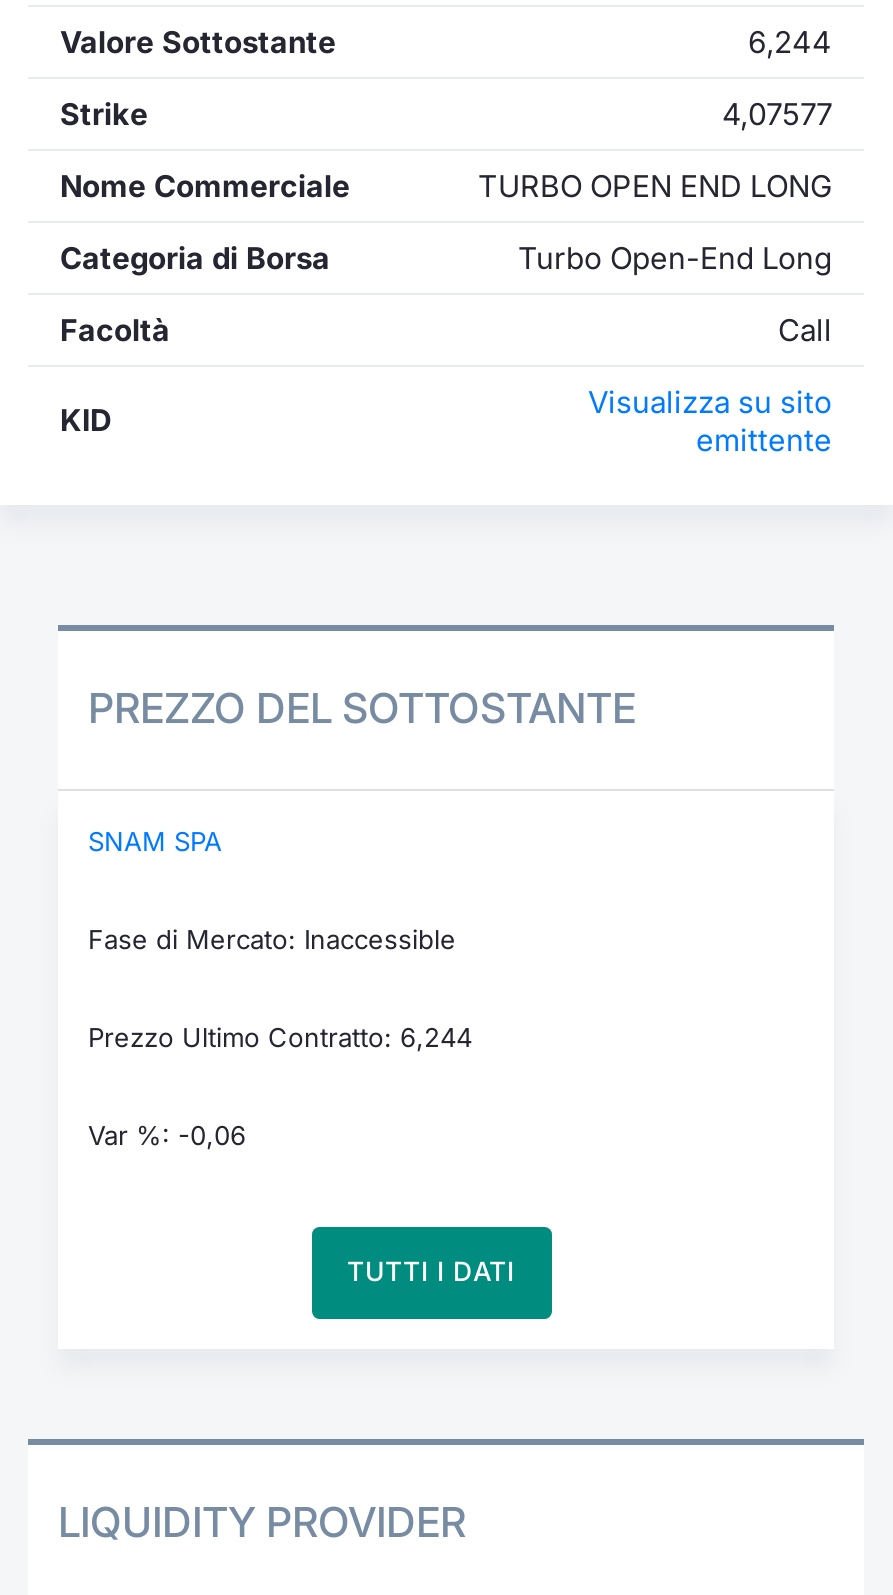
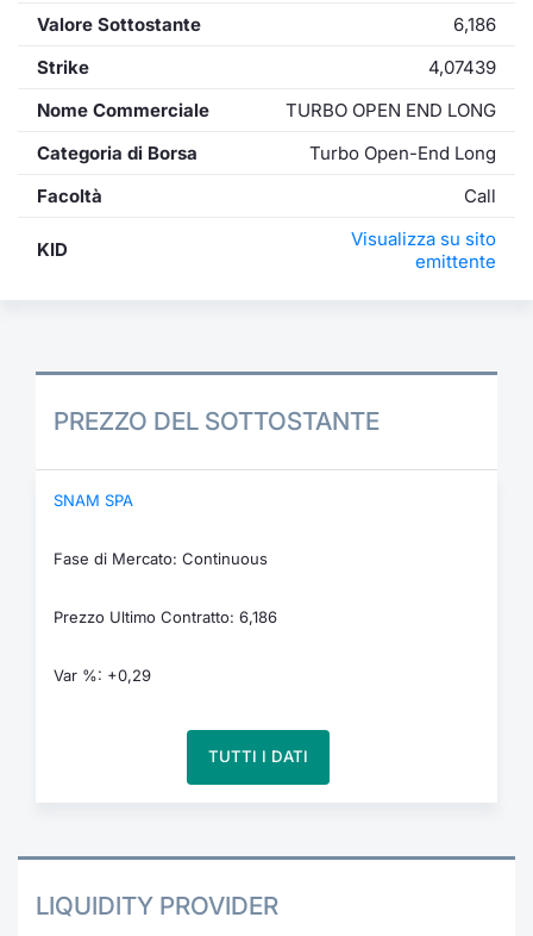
[748,23,832,61] 6,244 -> [453,13,496,36] 6,186
[722,95,832,133] 4,07577 -> [428,56,496,79] 4,07439
[88,922,456,954] Fase di Mercato: Inaccessible -> [54,548,268,567] Fase di Mercato: Continuous
[88,1020,472,1052] Prezzo Ultimo Contratto: 6,244 -> [54,607,277,626] Prezzo Ultimo Contratto: 6,186
[88,1118,246,1150] Var %: -0,06 -> [54,665,151,684] Var %: +0,29

